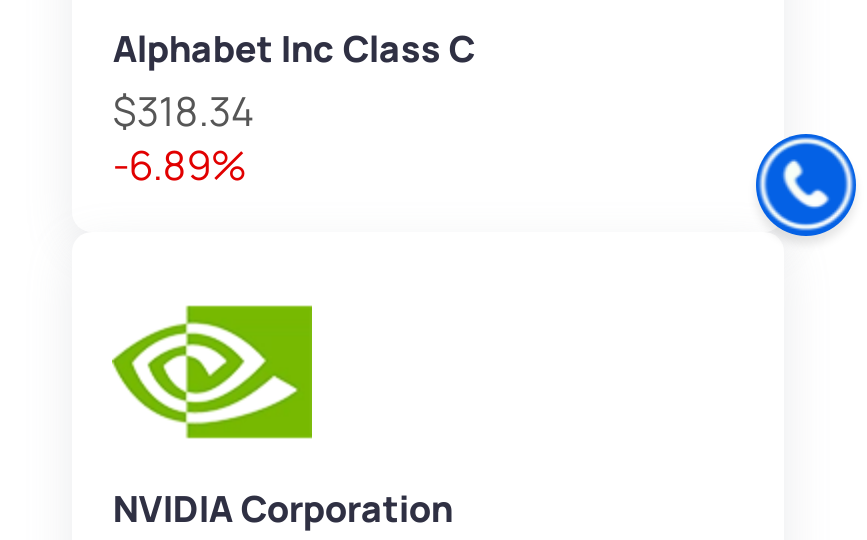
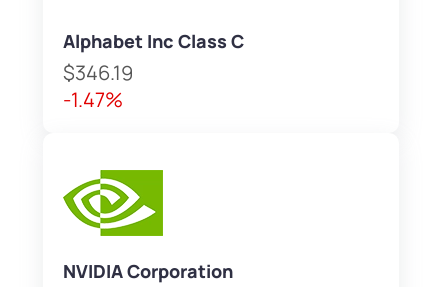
[113,85,255,139] $318.34 -> [63,59,133,86] $346.19
[113,139,247,193] -6.89% -> [63,86,123,113] -1.47%
[754,132,858,240] [image] -> none

